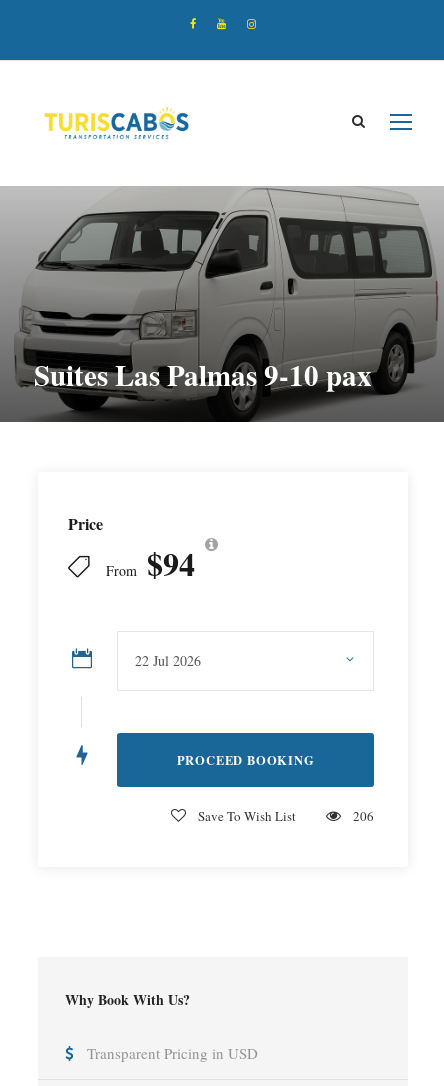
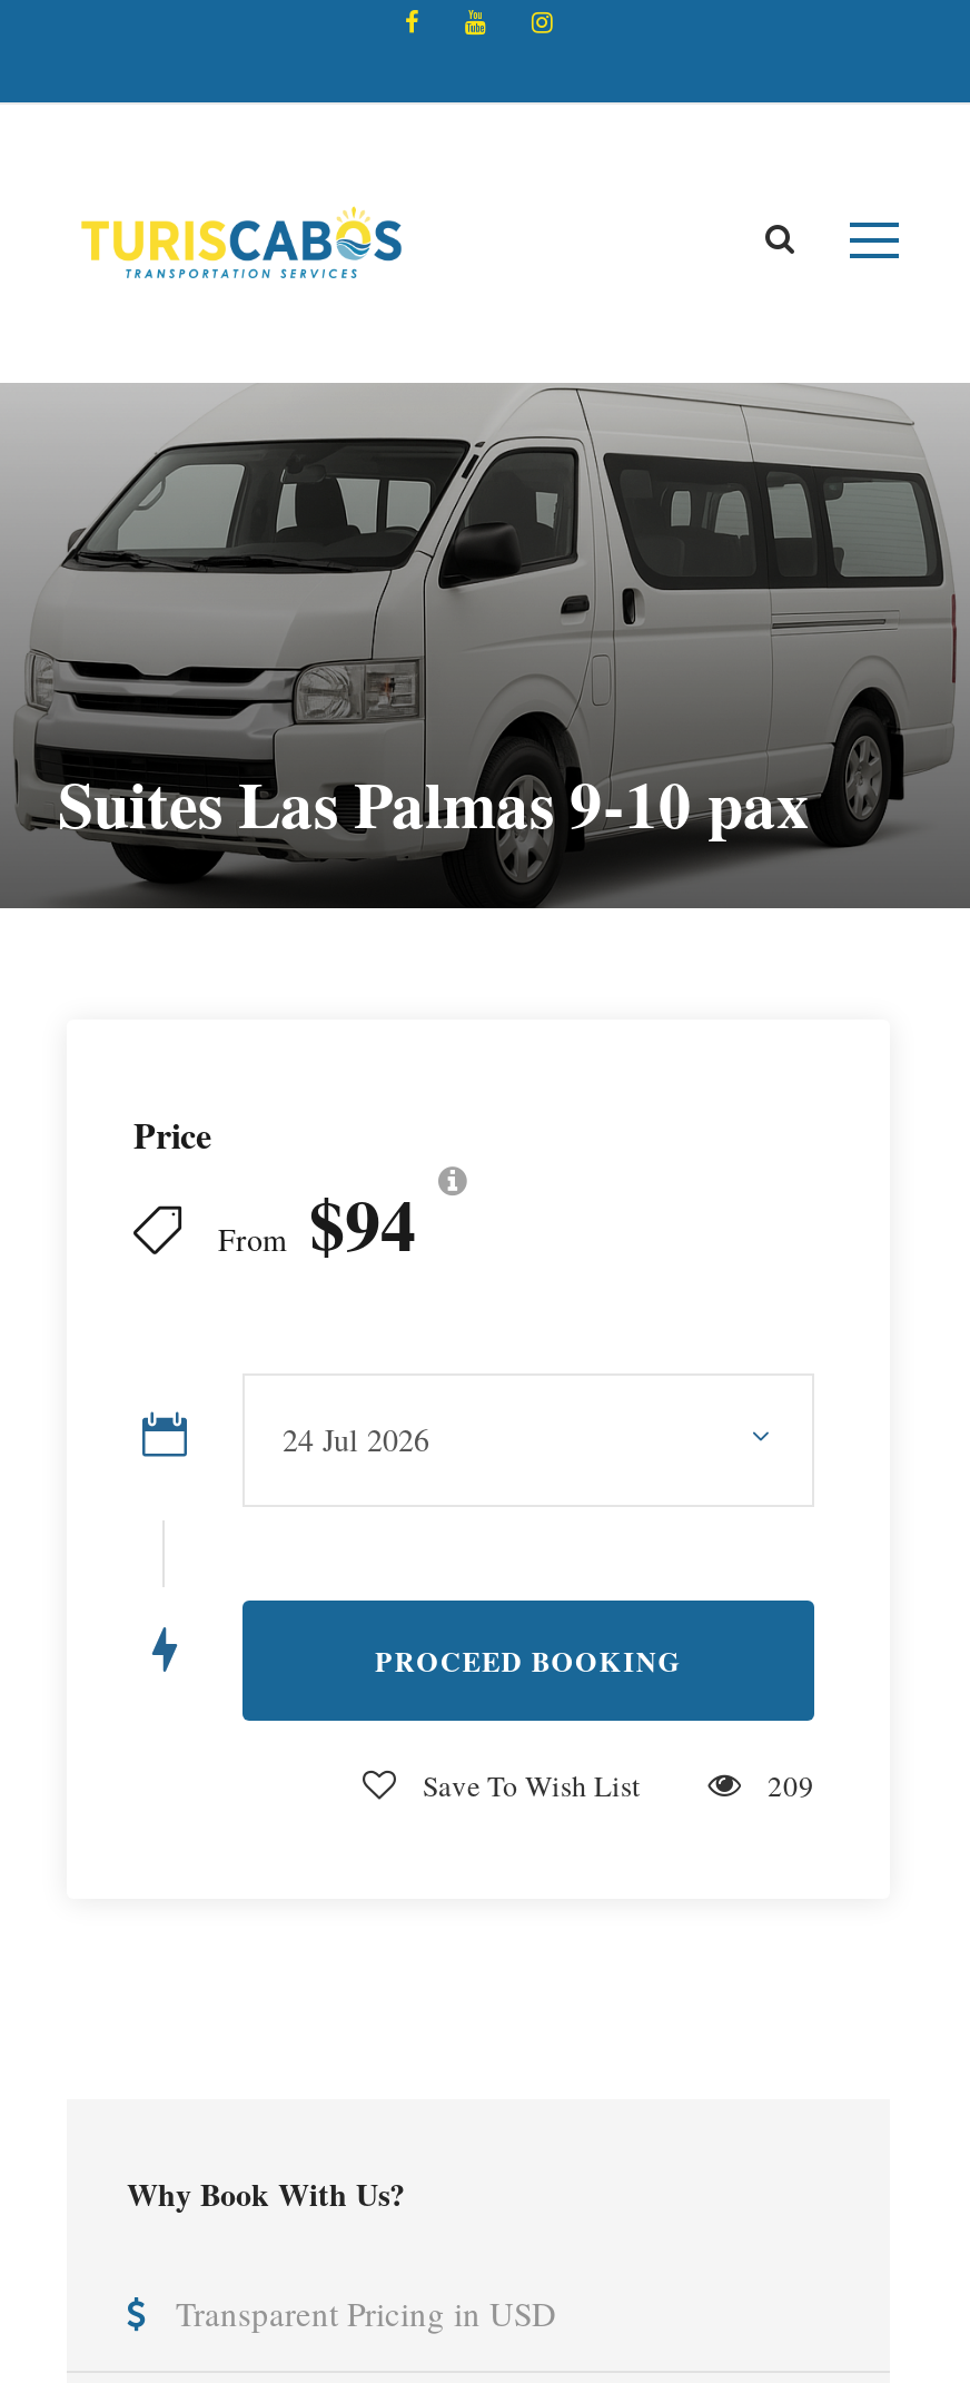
[353,806,374,824] 206 -> [768,1764,814,1804] 209

